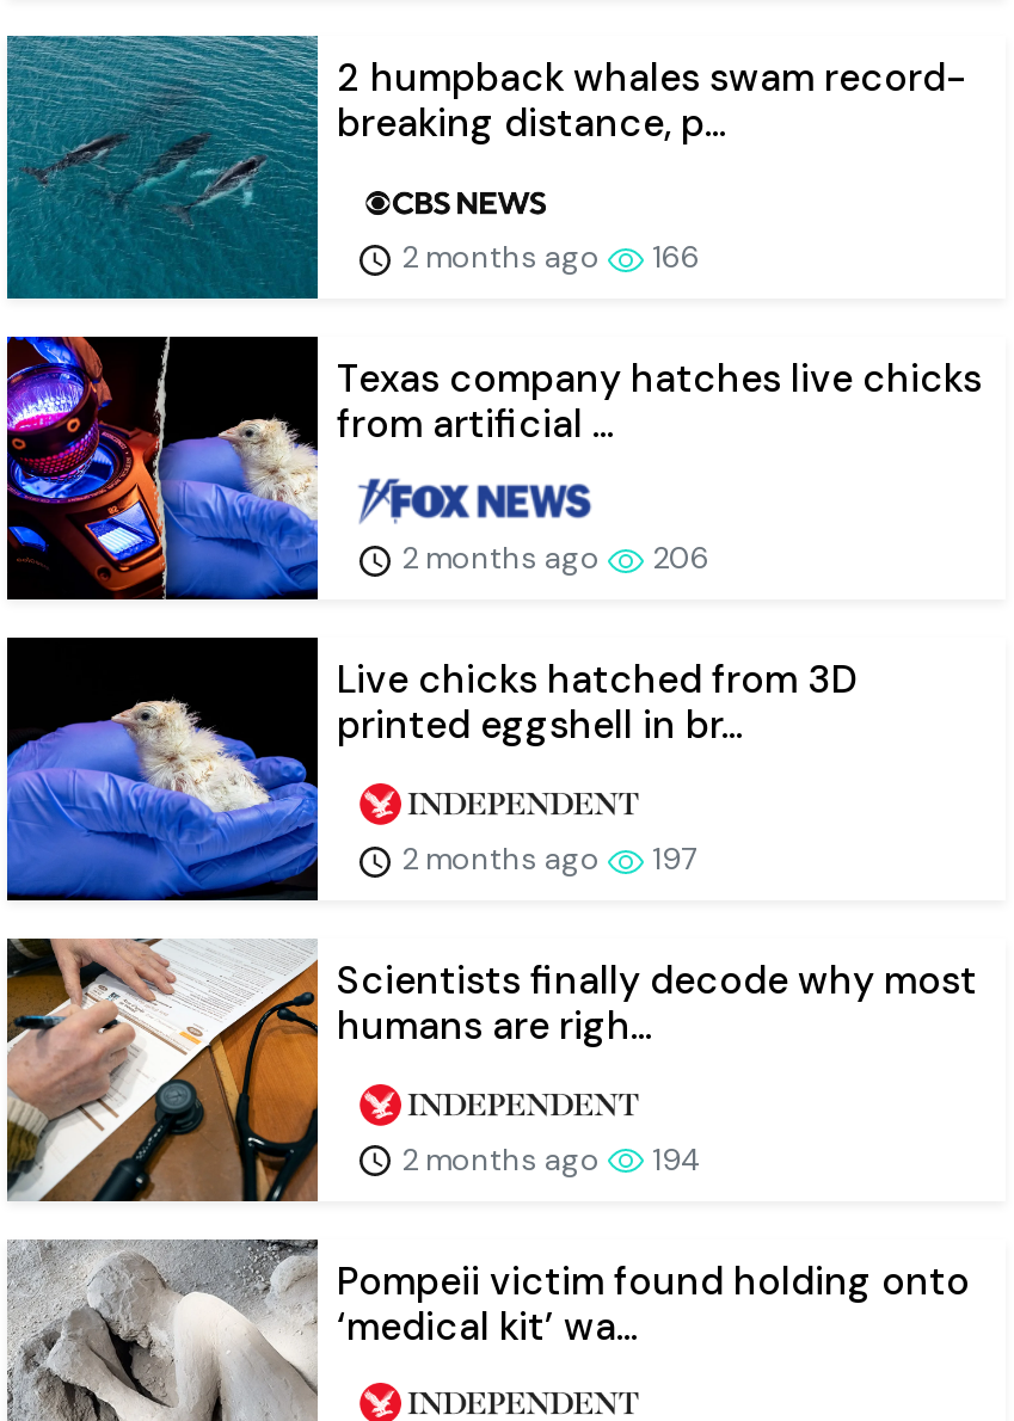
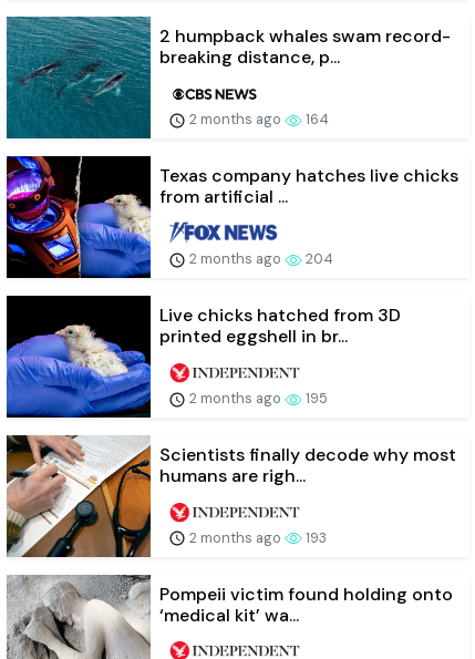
[394,237,700,278] 2 months ago 166 -> [186,110,329,129] 2 months ago 164
[394,537,709,578] 2 months ago 206 -> [186,249,333,268] 2 months ago 204
[394,838,697,878] 2 months ago 197 -> [186,389,328,407] 2 months ago 195
[394,1138,702,1179] 2 months ago 194 -> [186,528,327,547] 2 months ago 193

